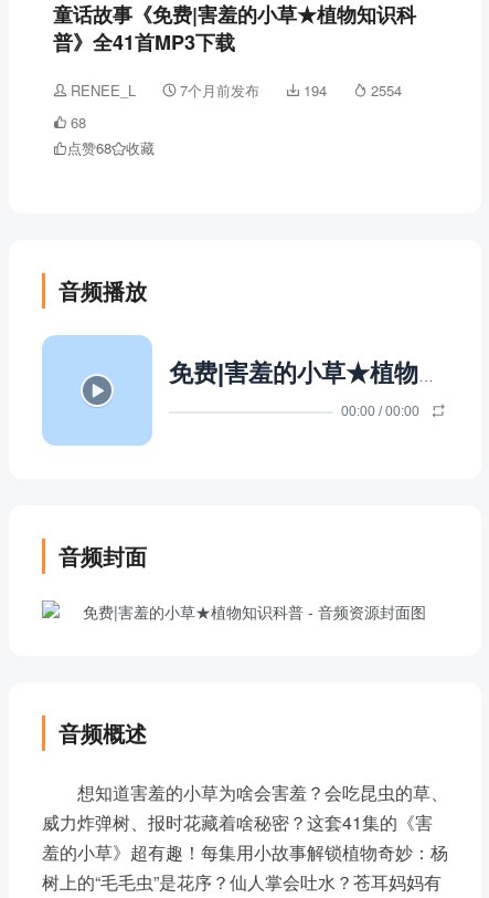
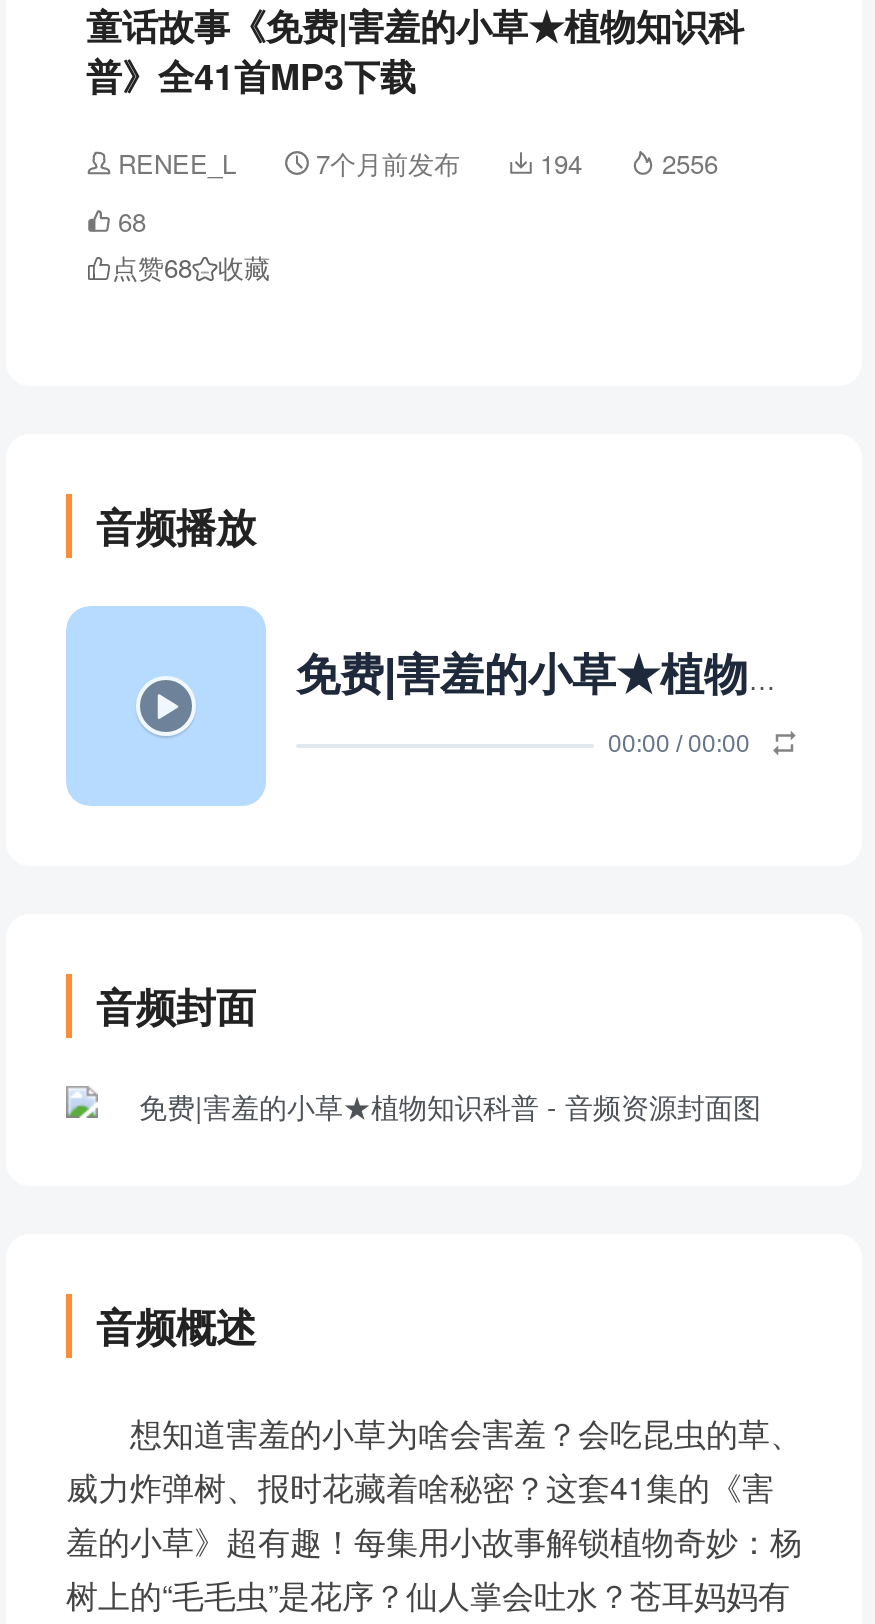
[371,80,402,101] 2554 -> [662,144,718,182] 2556

